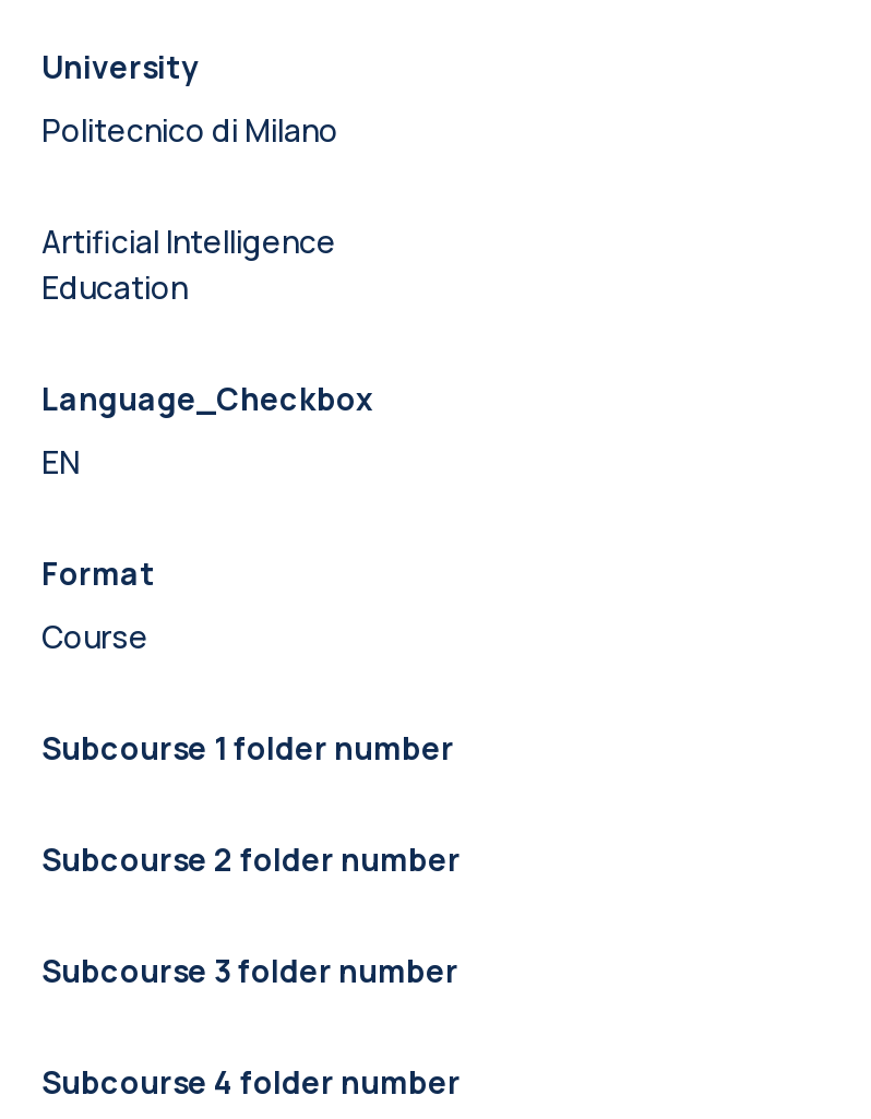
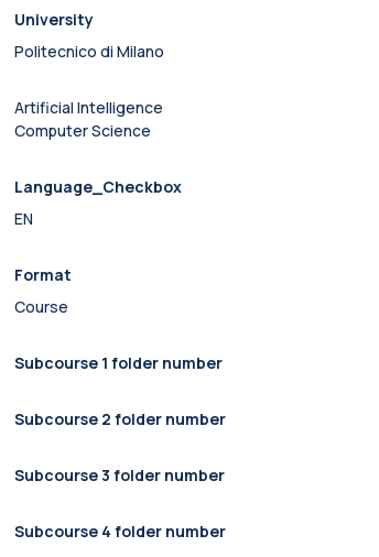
[41,267,188,309] Education -> [14,120,151,141] Computer Science

